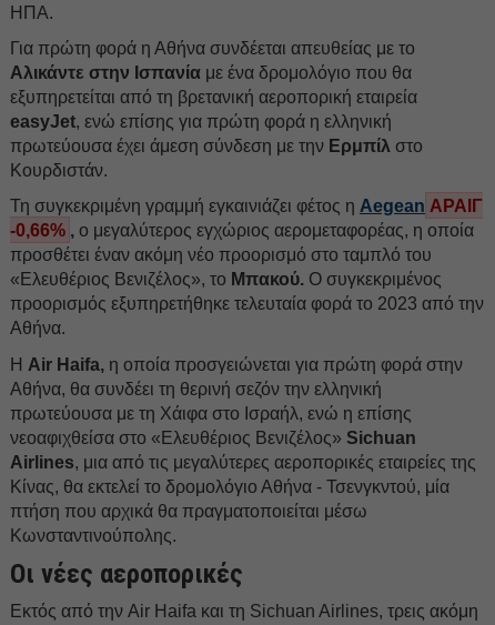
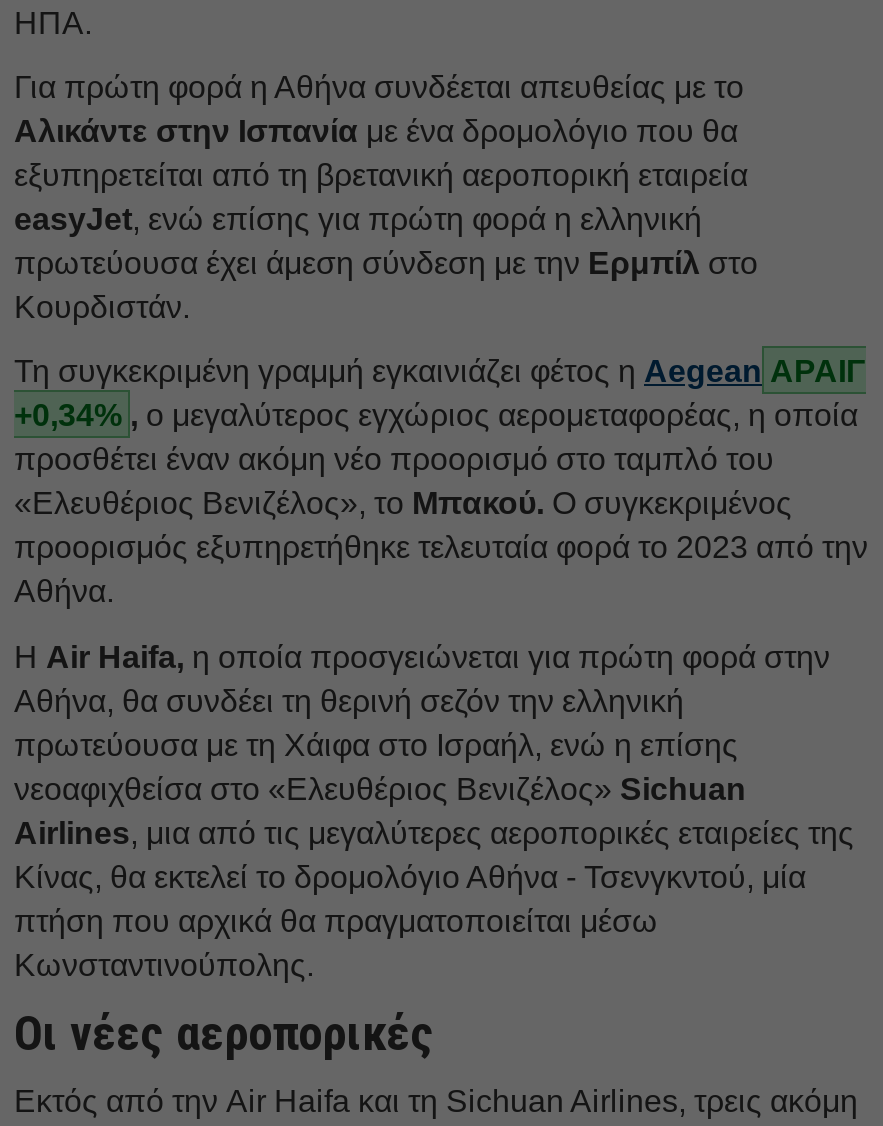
[10,221,474,240] -0,66% , ο μεγαλύτερος εγχώριος αερομεταφορέας, η οποία -> [14,398,858,432] +0,34% , ο μεγαλύτερος εγχώριος αερομεταφορέας, η οποία

